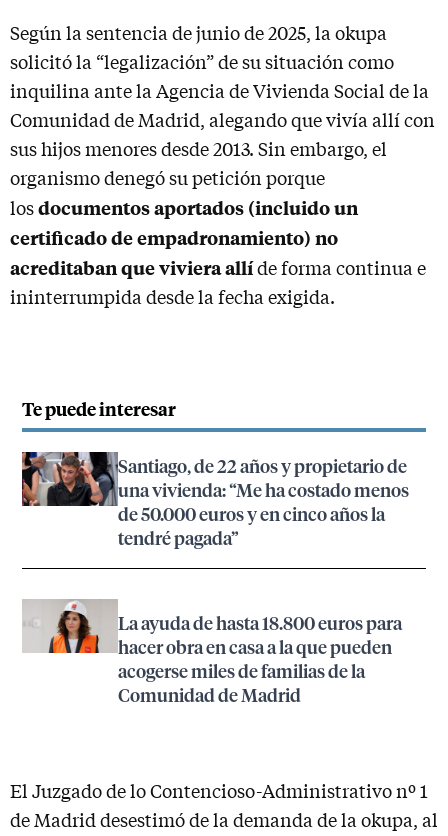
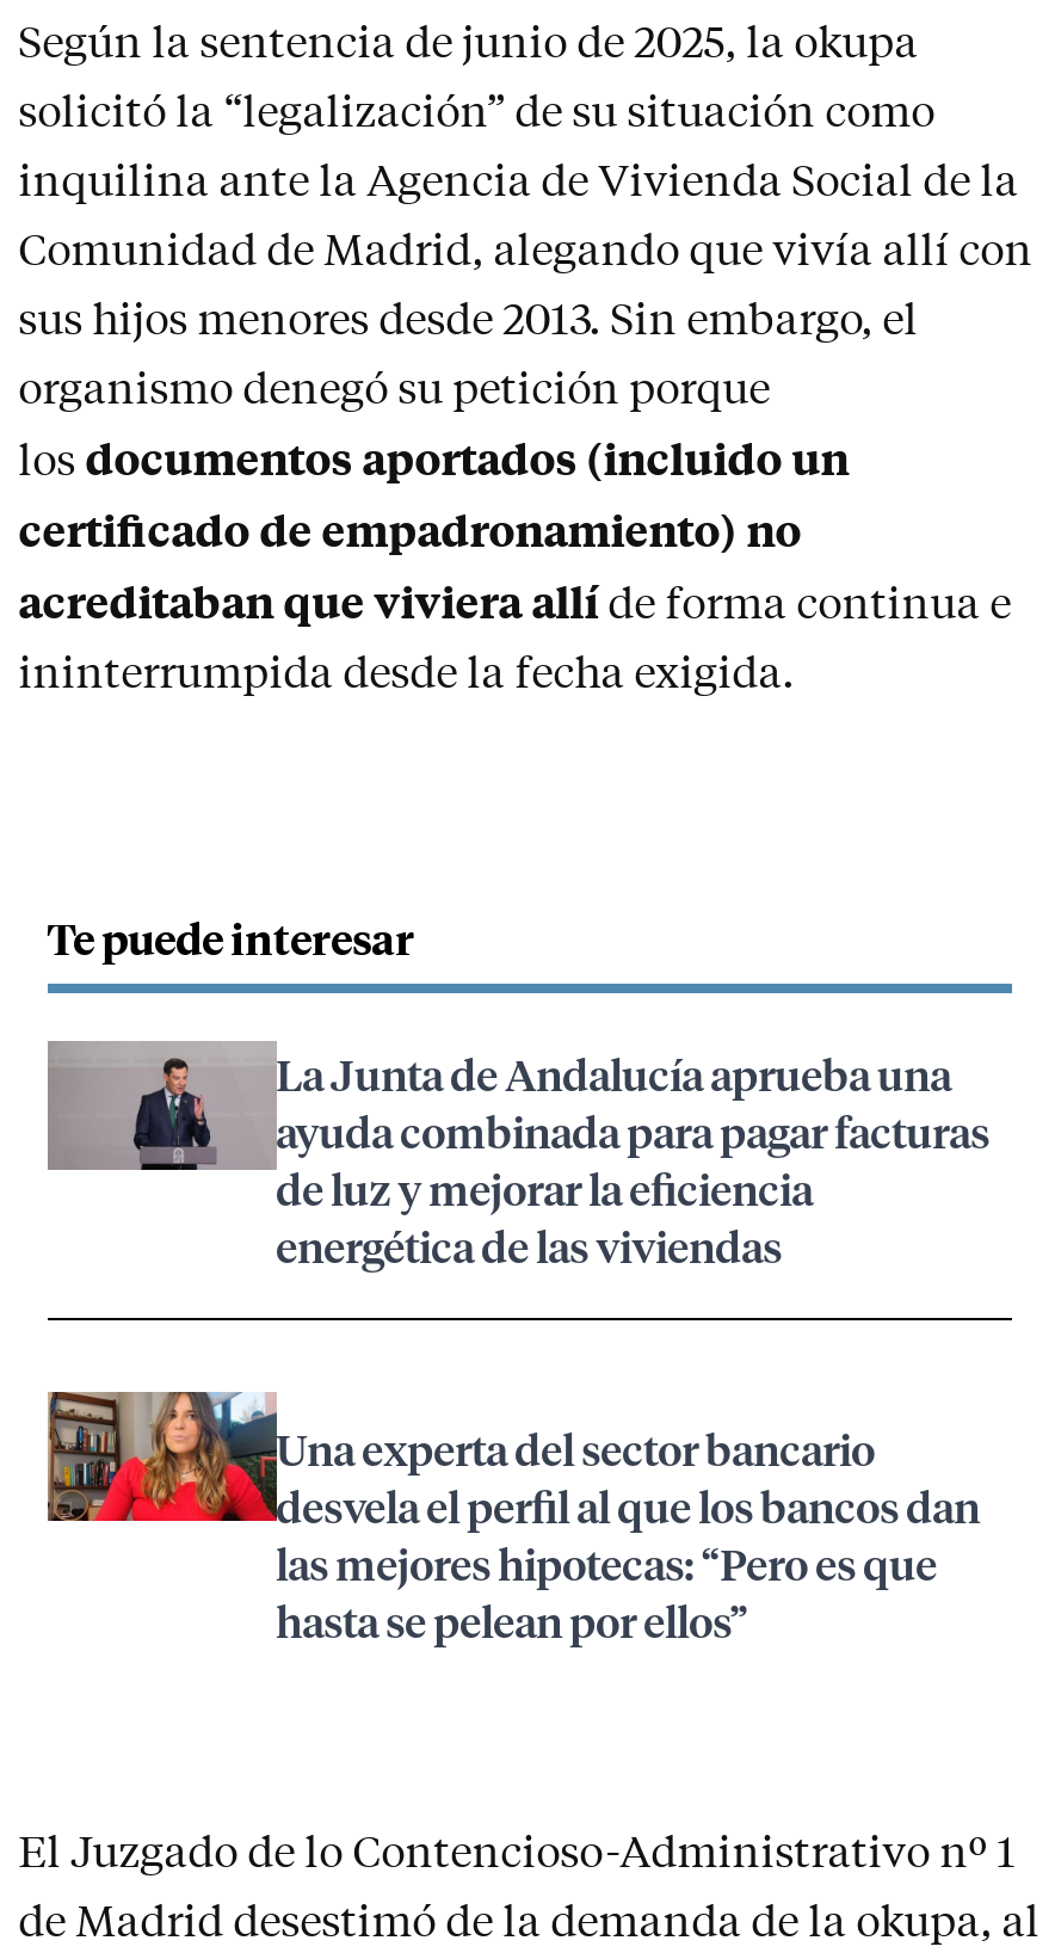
[21,451,409,549] [image] | Santiago, de 22 años y propietario de | una vivienda: “Me ha costado menos | de 50.000 euros y en cinco años la | tendré pagada” -> [48,1040,990,1274] [image] | La Junta de Andalucía aprueba una | ayuda combinada para pagar facturas | de luz y mejorar la eficiencia | energética de las viviendas
[23,599,402,706] [image] | La ayuda de hasta 18.800 euros para | hacer obra en casa a la que pueden | acogerse miles de familias de la | Comunidad de Madrid -> [45,1391,980,1649] [image] | Una experta del sector bancario | desvela el perfil al que los bancos dan | las mejores hipotecas: “Pero es que | hasta se pelean por ellos”

